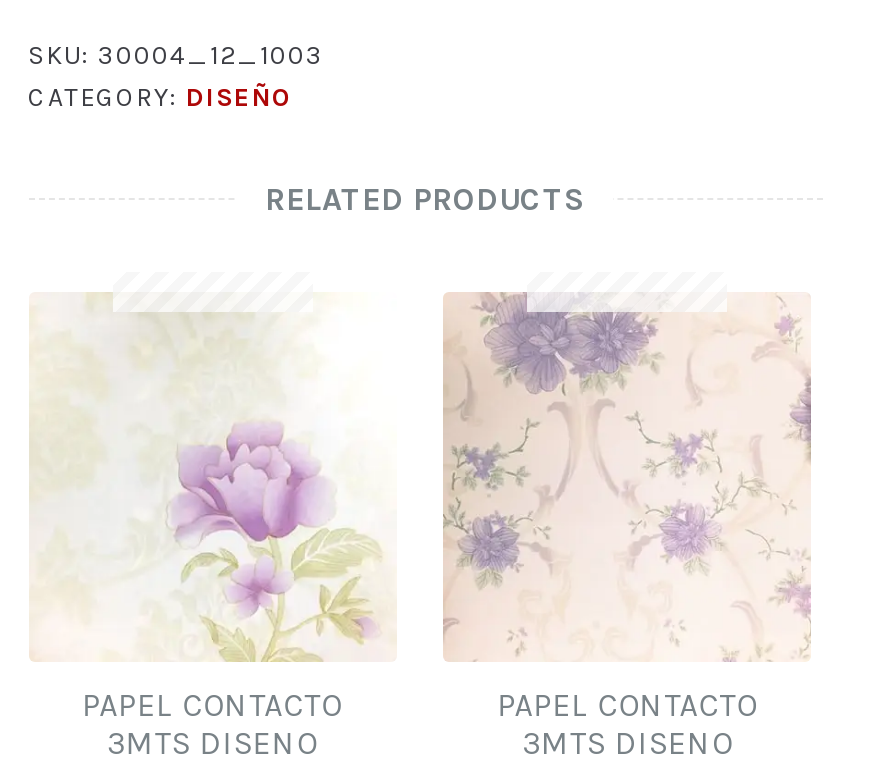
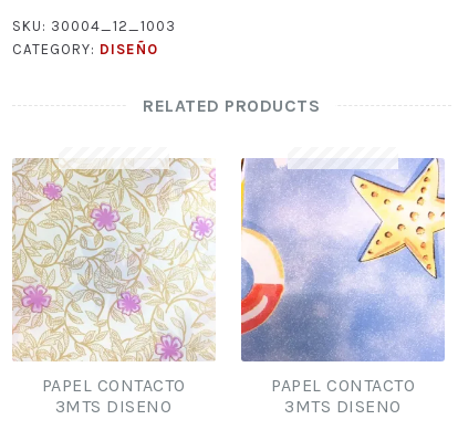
[29,294,397,664] [image] -> [12,158,217,361] [image]
[441,290,813,664] [image] -> [240,157,446,363] [image]

